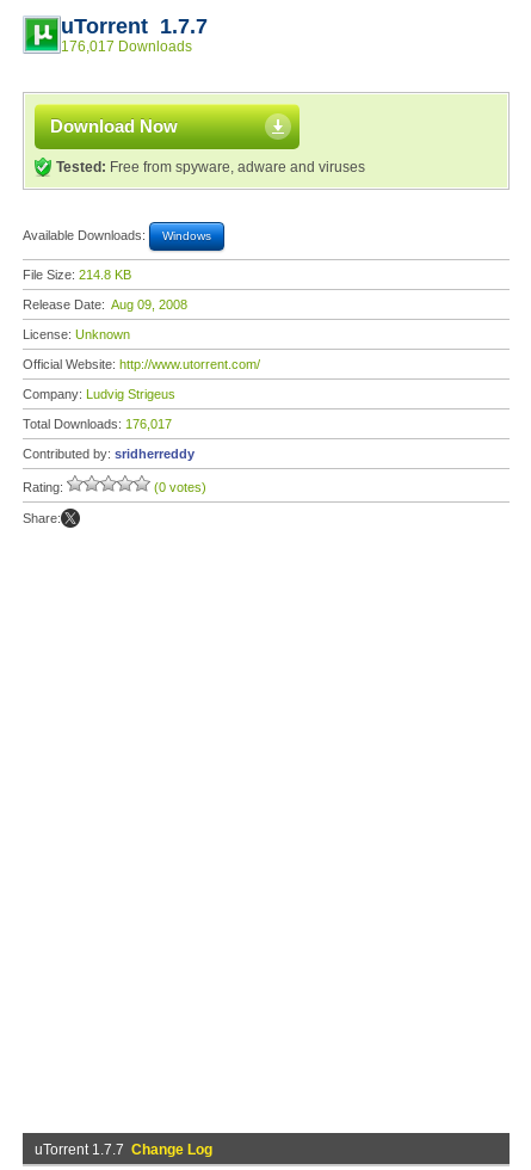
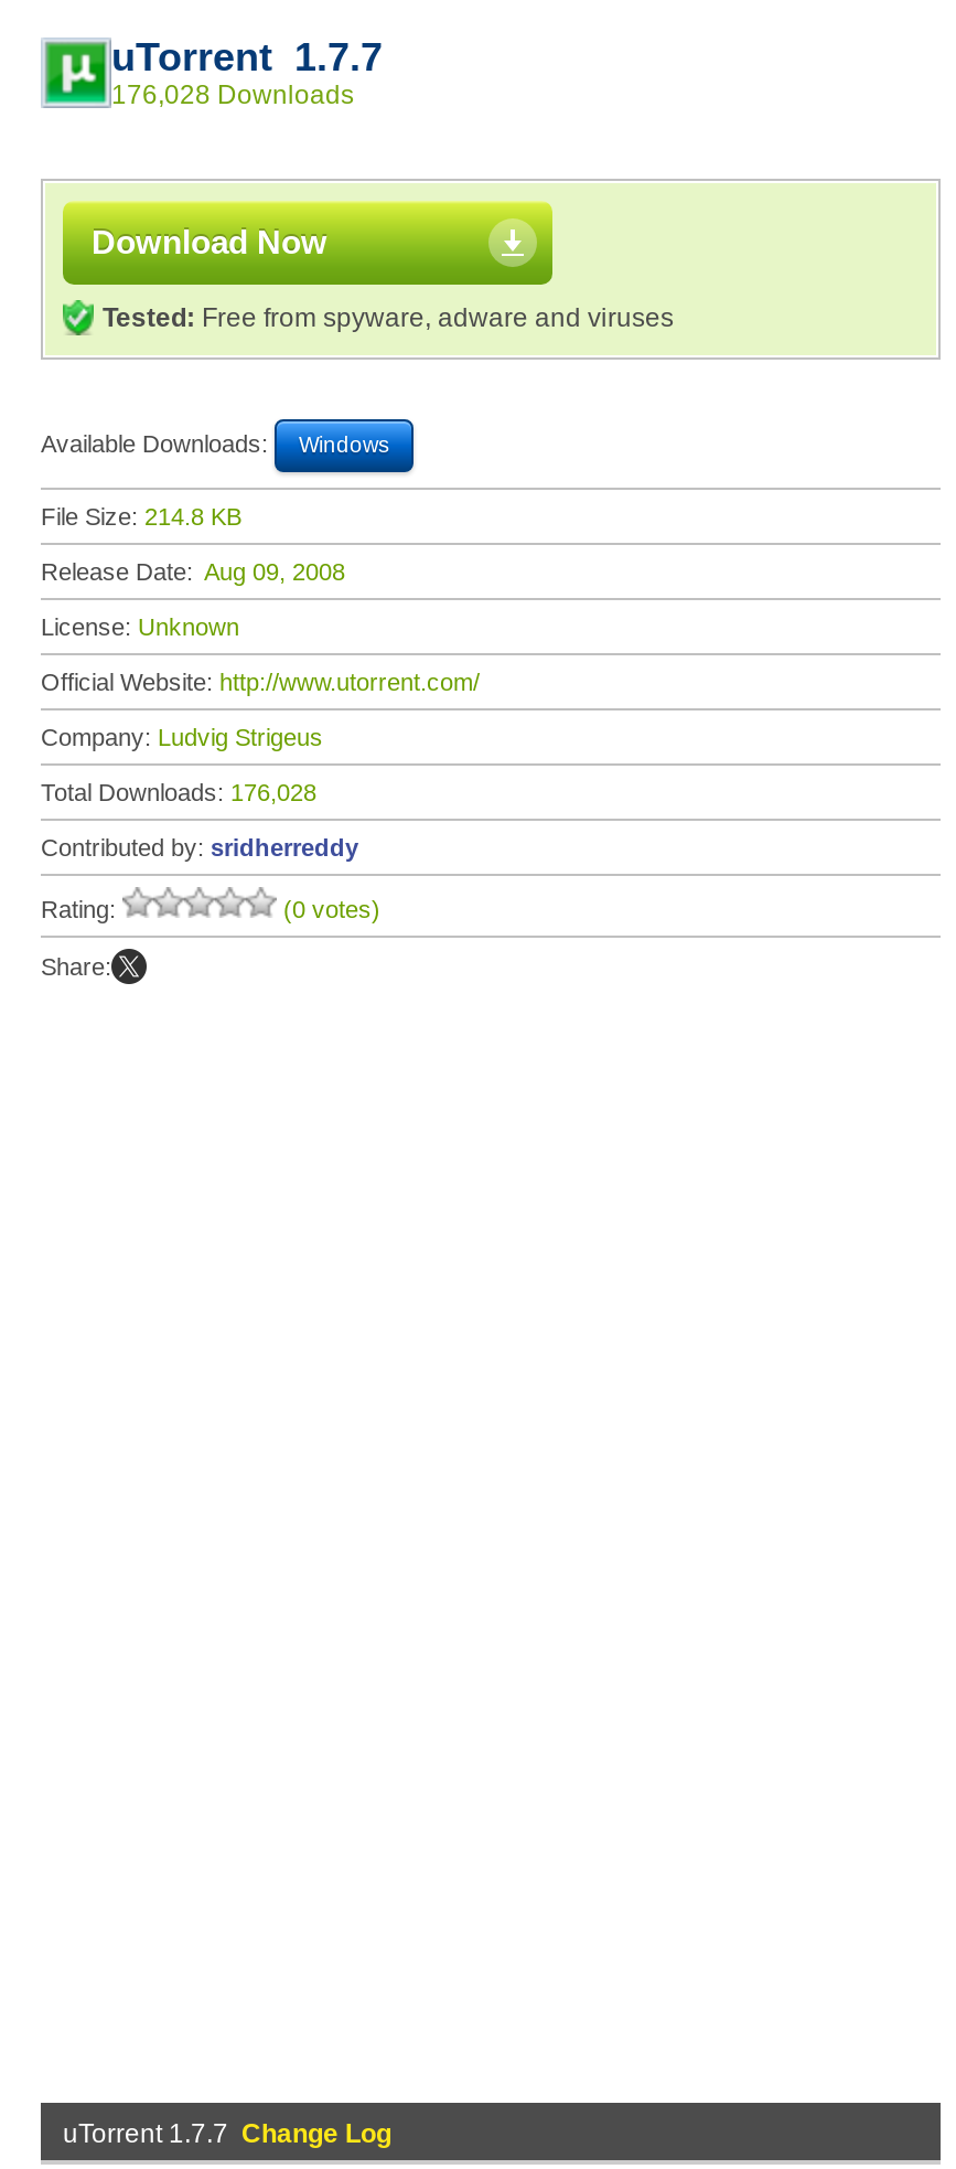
[61,38,192,55] 176,017 Downloads -> [111,79,354,110] 176,028 Downloads
[23,417,172,431] Total Downloads: 176,017 -> [41,779,316,805] Total Downloads: 176,028

